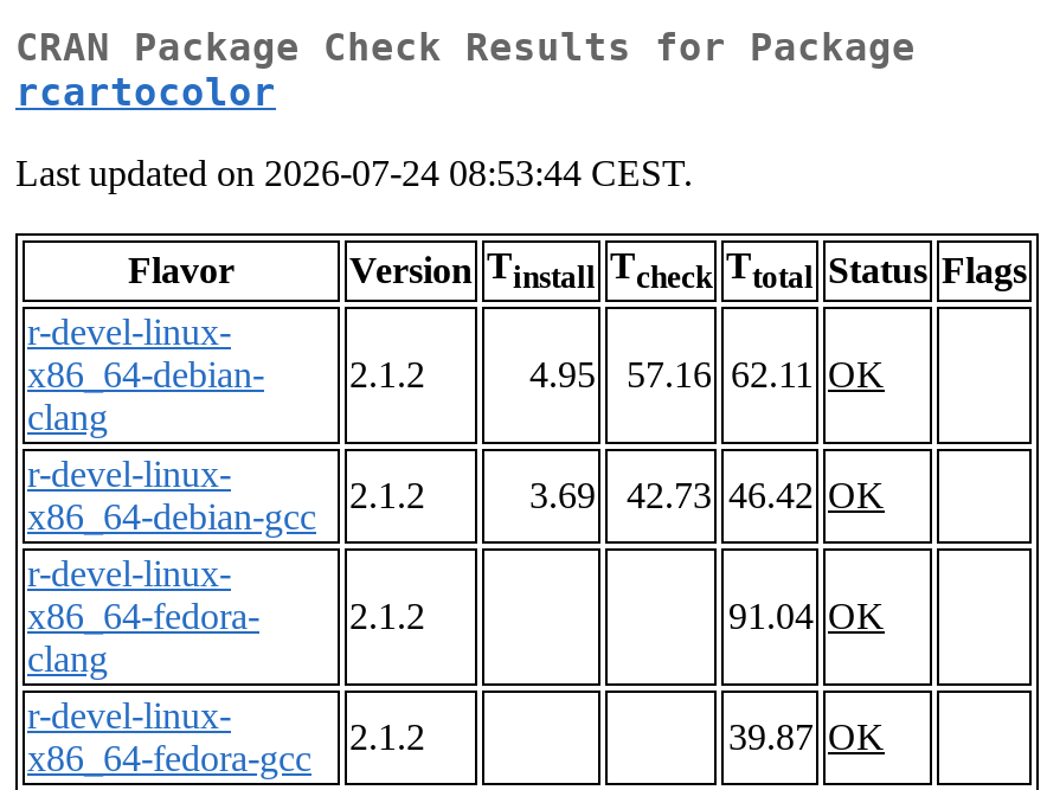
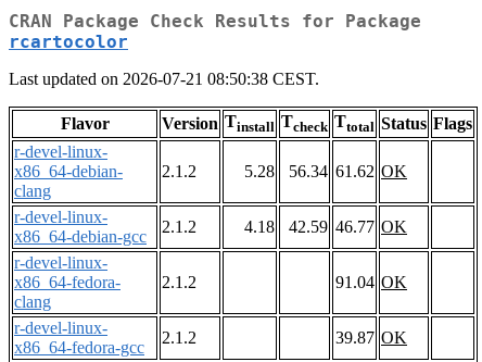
[15,153,693,194] Last updated on 2026-07-24 08:53:44 CEST. -> [9,70,319,88] Last updated on 2026-07-21 08:50:38 CEST.
[529,355,596,395] 4.95 -> [244,162,275,181] 5.28
[627,355,885,395] 57.16 62.11 OK -> [289,162,407,181] 56.34 61.62 OK
[529,476,596,516] 3.69 -> [244,218,275,236] 4.18
[627,476,885,516] 42.73 46.42 OK -> [289,218,407,236] 42.59 46.77 OK

